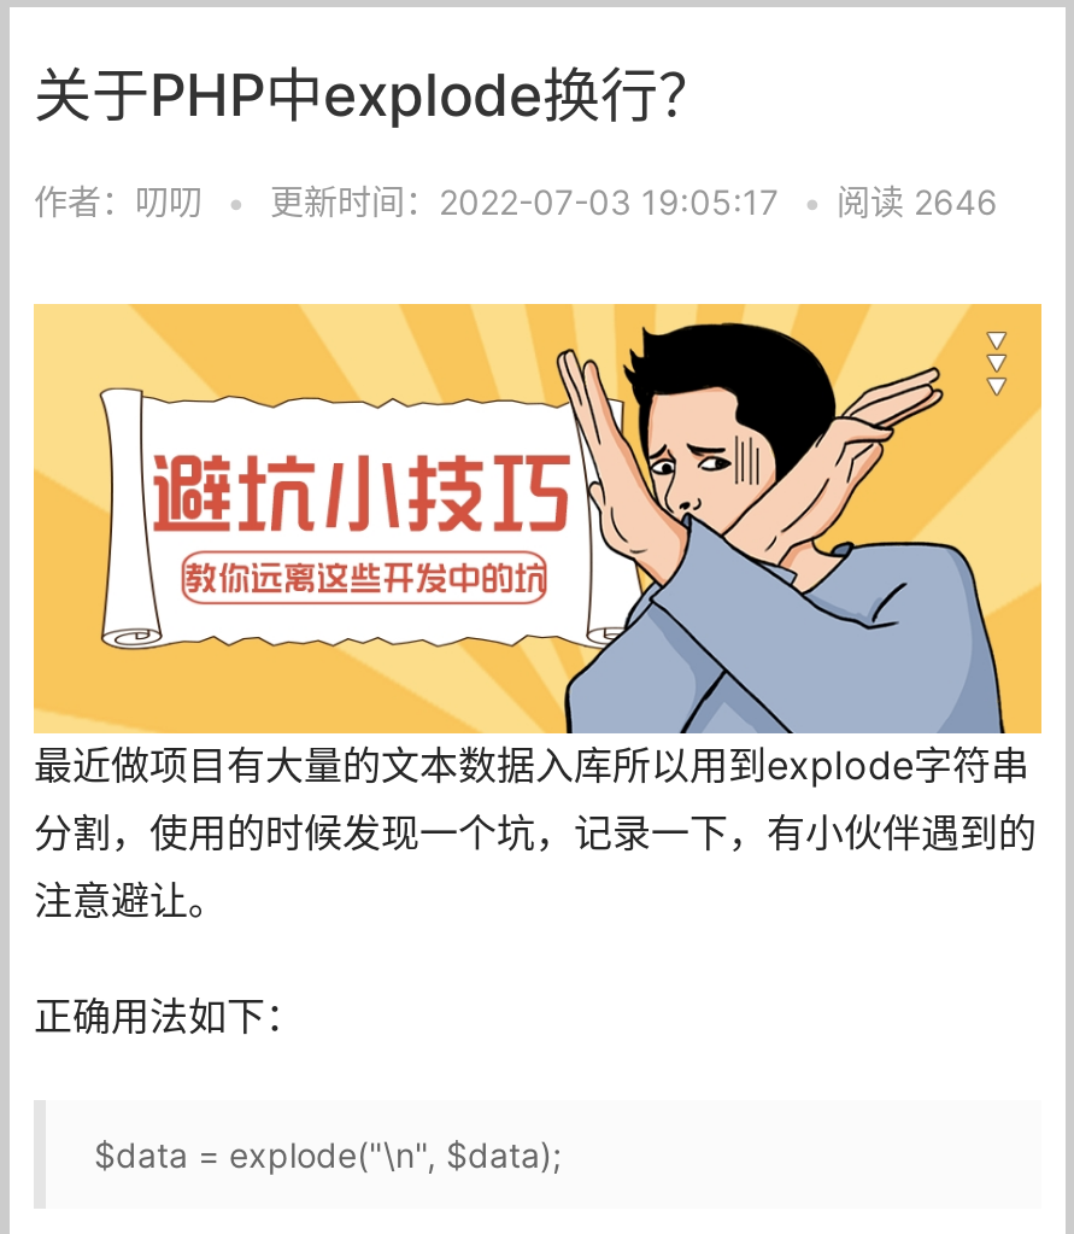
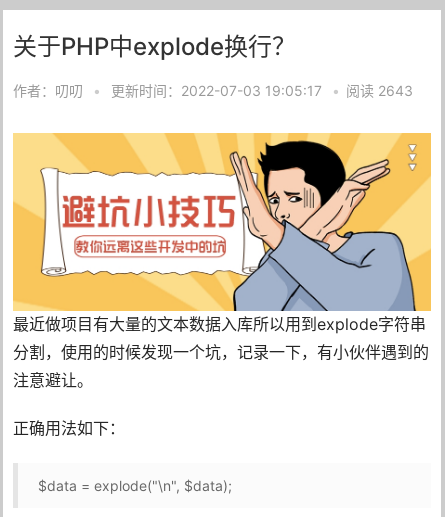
[34,181,998,222] 作者：叨叨 • 更新时间：2022-07-03 19:05:17 • 阅读 2646 -> [13,82,413,99] 作者：叨叨 • 更新时间：2022-07-03 19:05:17 • 阅读 2643

